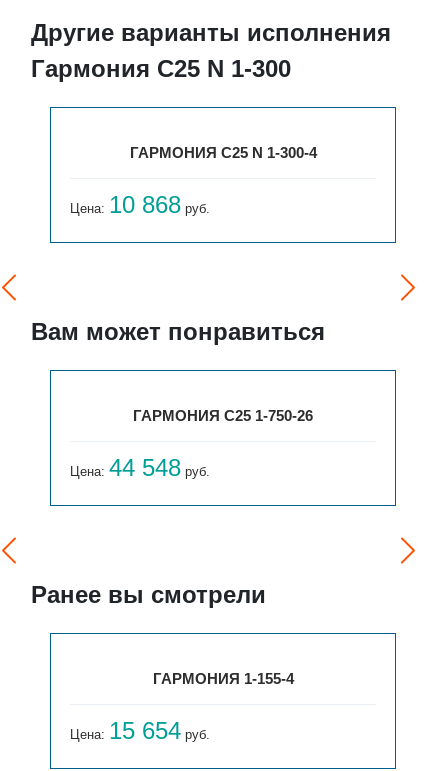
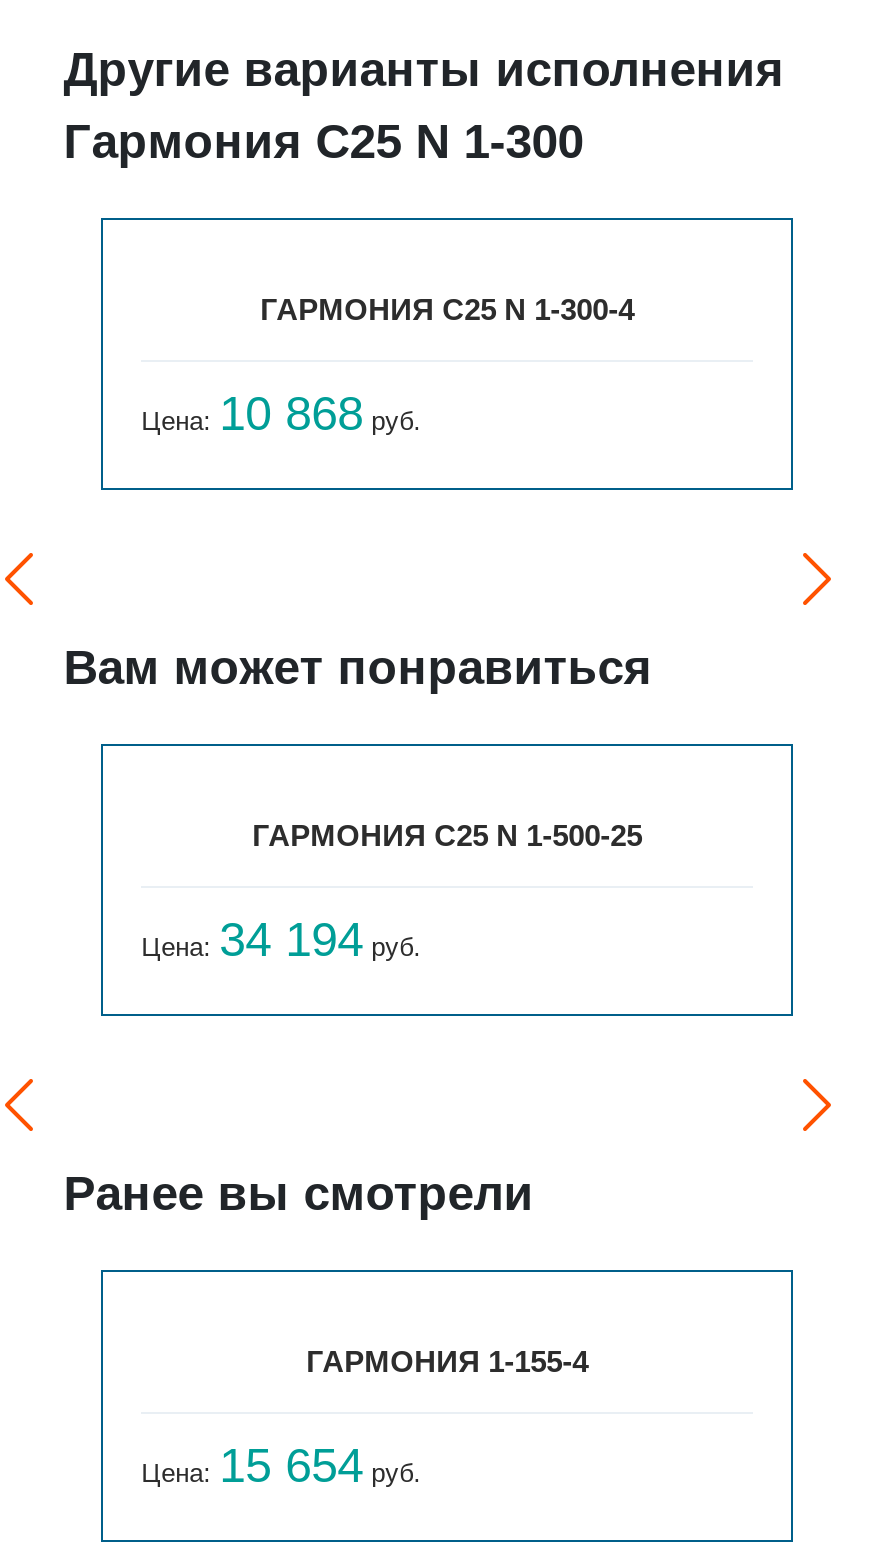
[133,407,313,424] ГАРМОНИЯ С25 1-750-26 -> [252,818,642,852] ГАРМОНИЯ С25 N 1-500-25
[70,454,210,481] Цена: 44 548 руб. -> [141,912,421,966] Цена: 34 194 руб.

